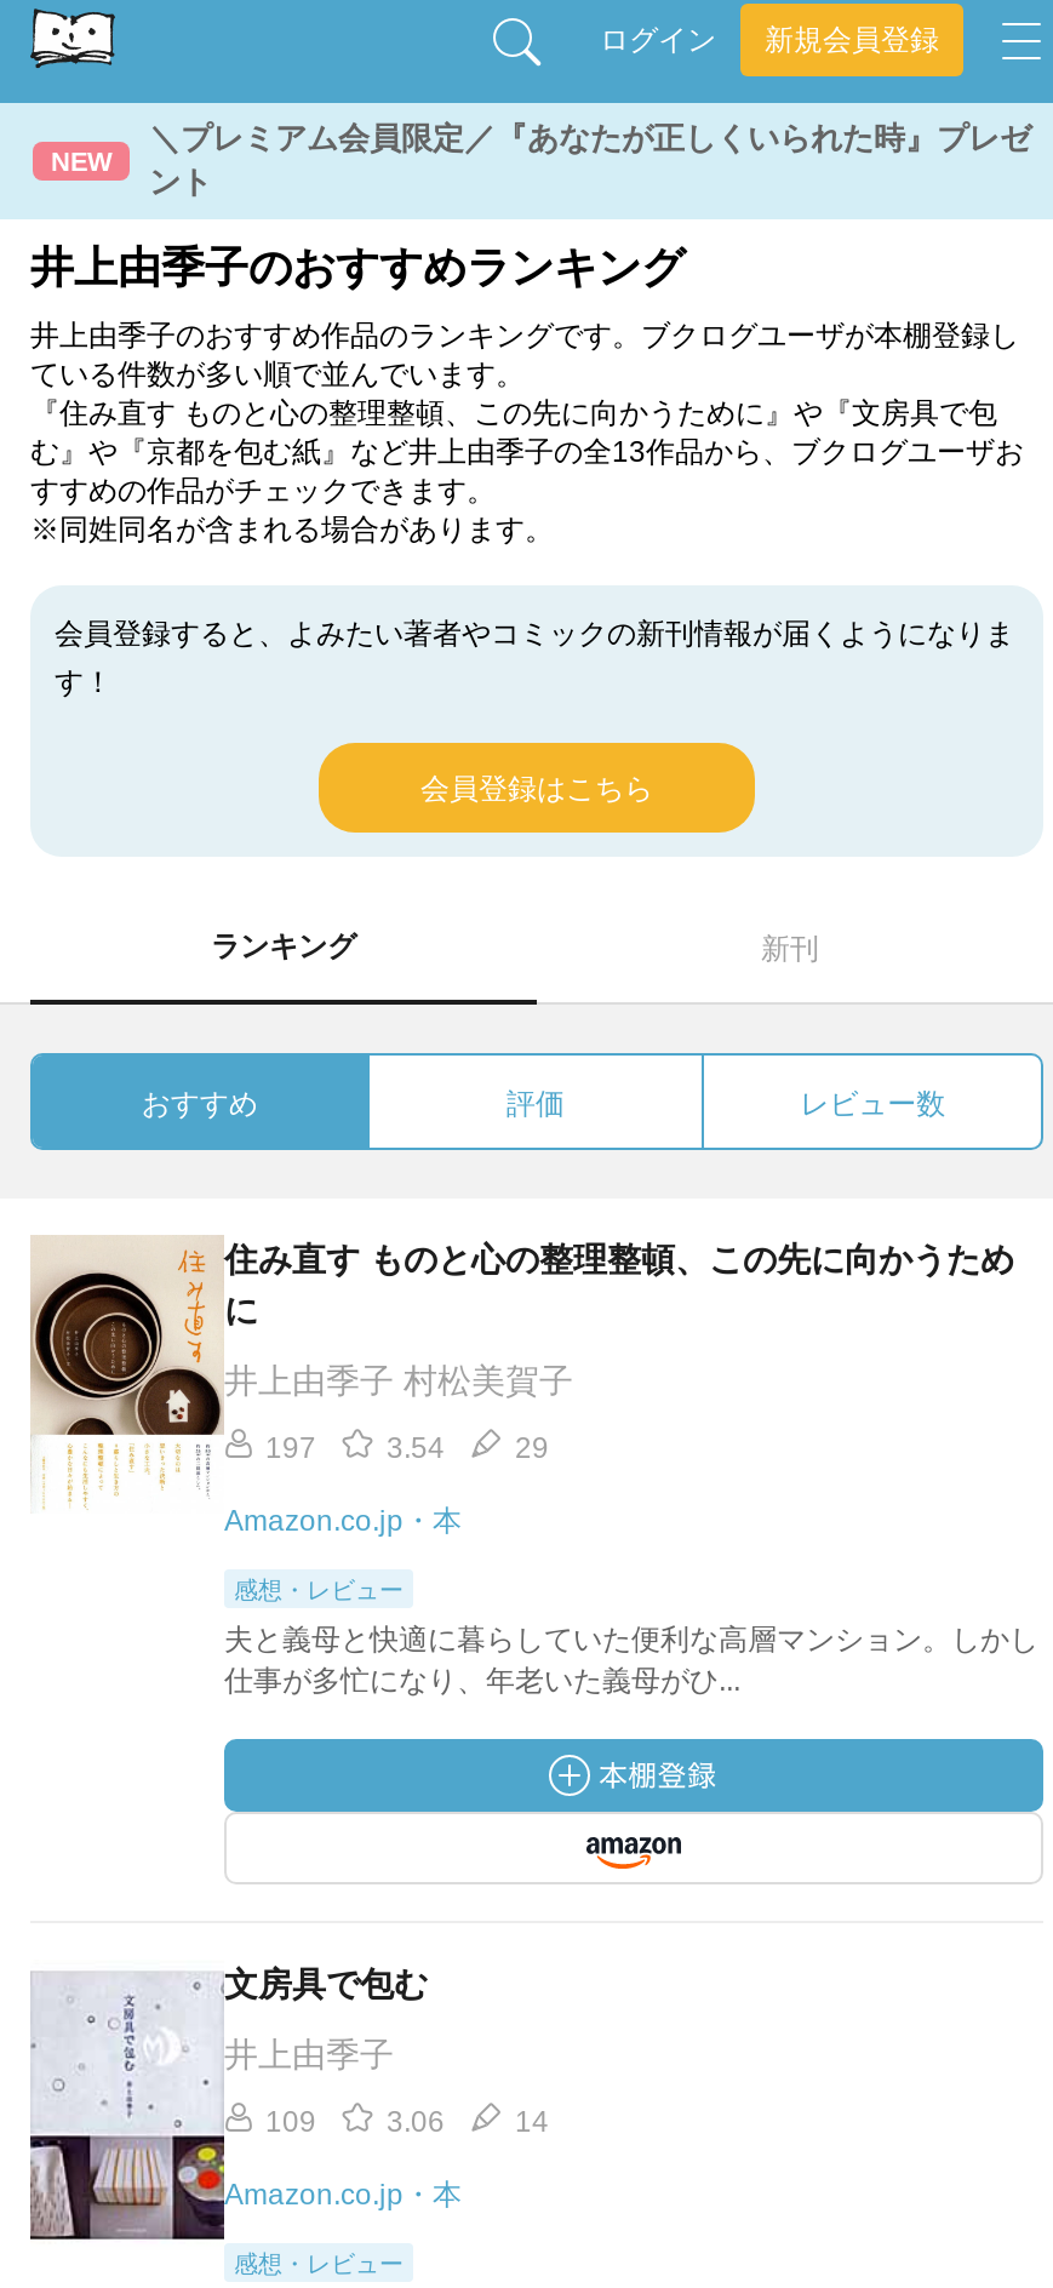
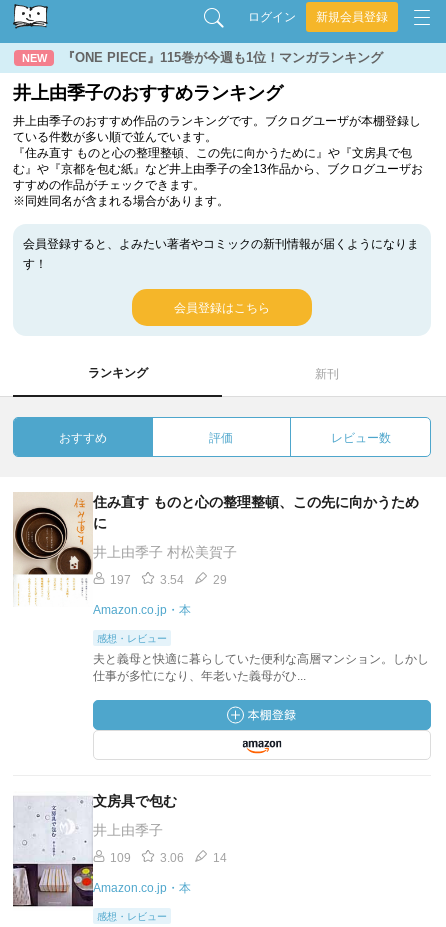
[149,120,1031,200] ＼プレミアム会員限定／『あなたが正しくいられた時』プレゼ | ント -> [62,50,383,65] 『ONE PIECE』115巻が今週も1位！マンガランキング

